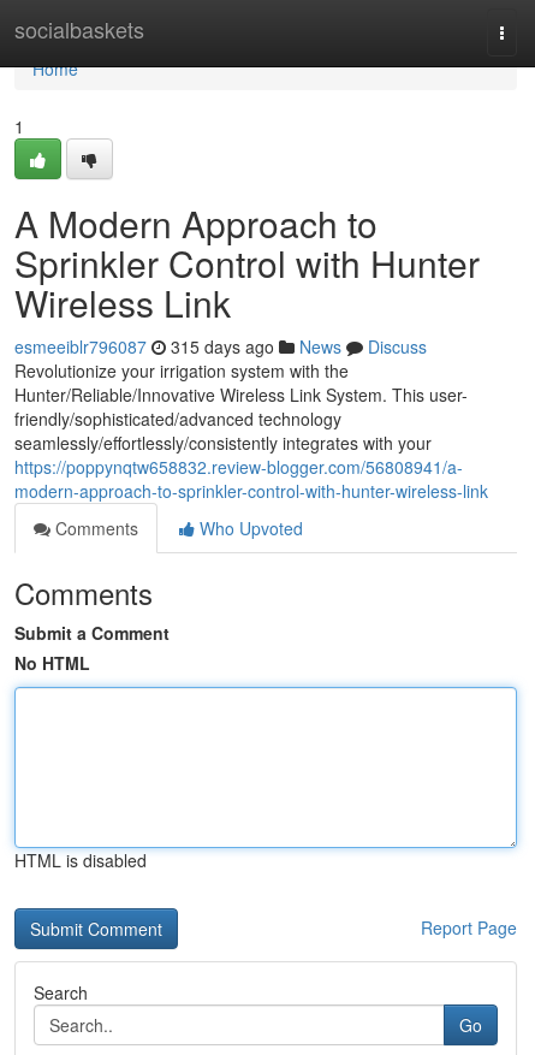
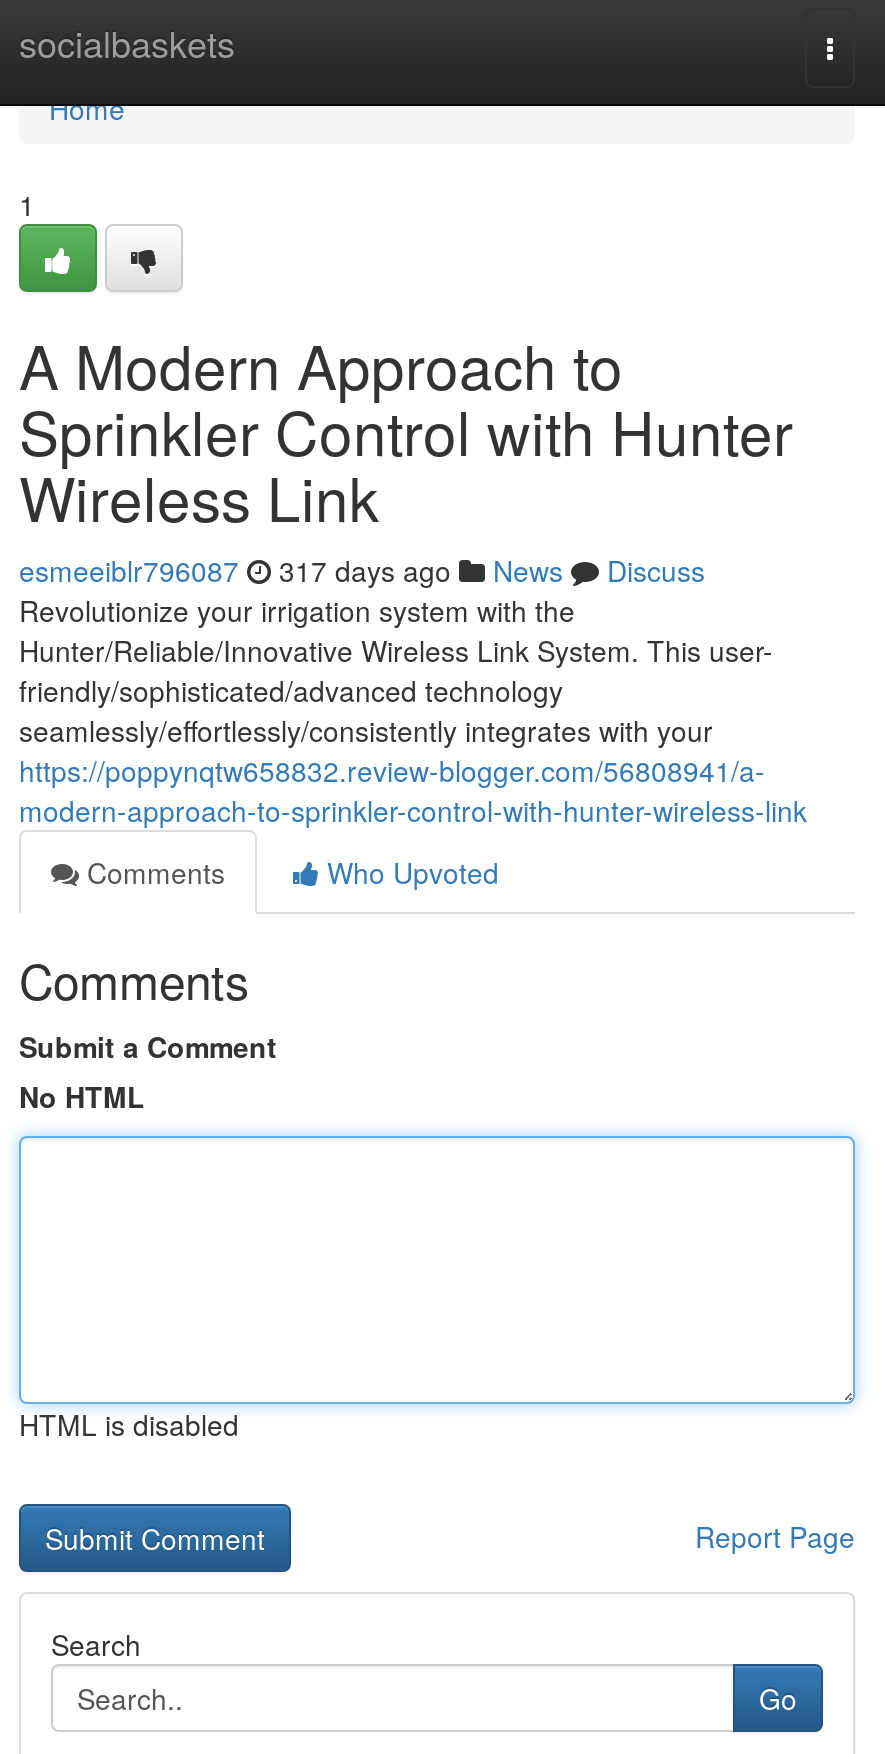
[14,334,427,358] esmeeiblr796087 315 days ago News Discuss -> [19,550,705,590] esmeeiblr796087 317 days ago News Discuss

